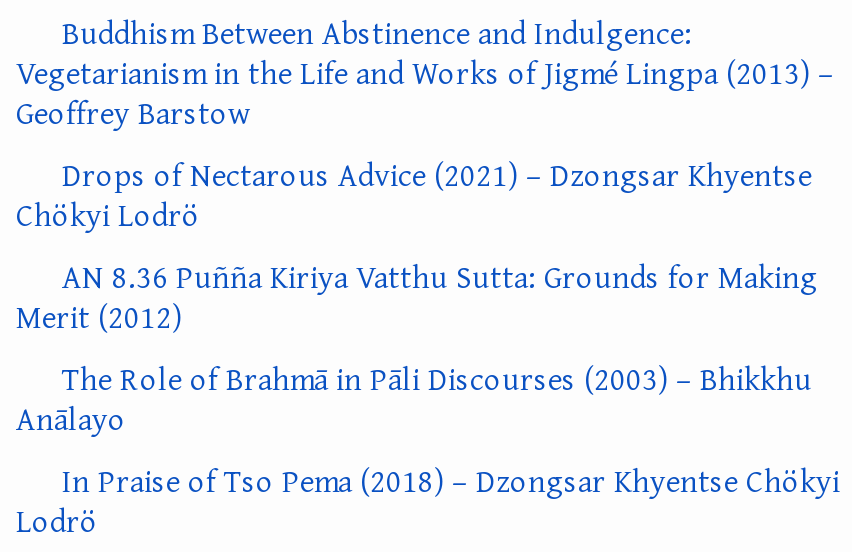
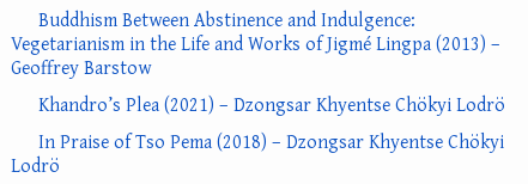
[16,150,818,442] Drops of Nectarous Advice (2021) – Dzongsar Khyentse | Chökyi Lodrö | AN 8.36 Puñña Kiriya Vatthu Sutta: Grounds for Making | Merit (2012) | The Role of Brahmā in Pāli Discourses (2003) – Bhikkhu | Anālayo -> [38,90,505,118] Khandro’s Plea (2021) – Dzongsar Khyentse Chökyi Lodrö

